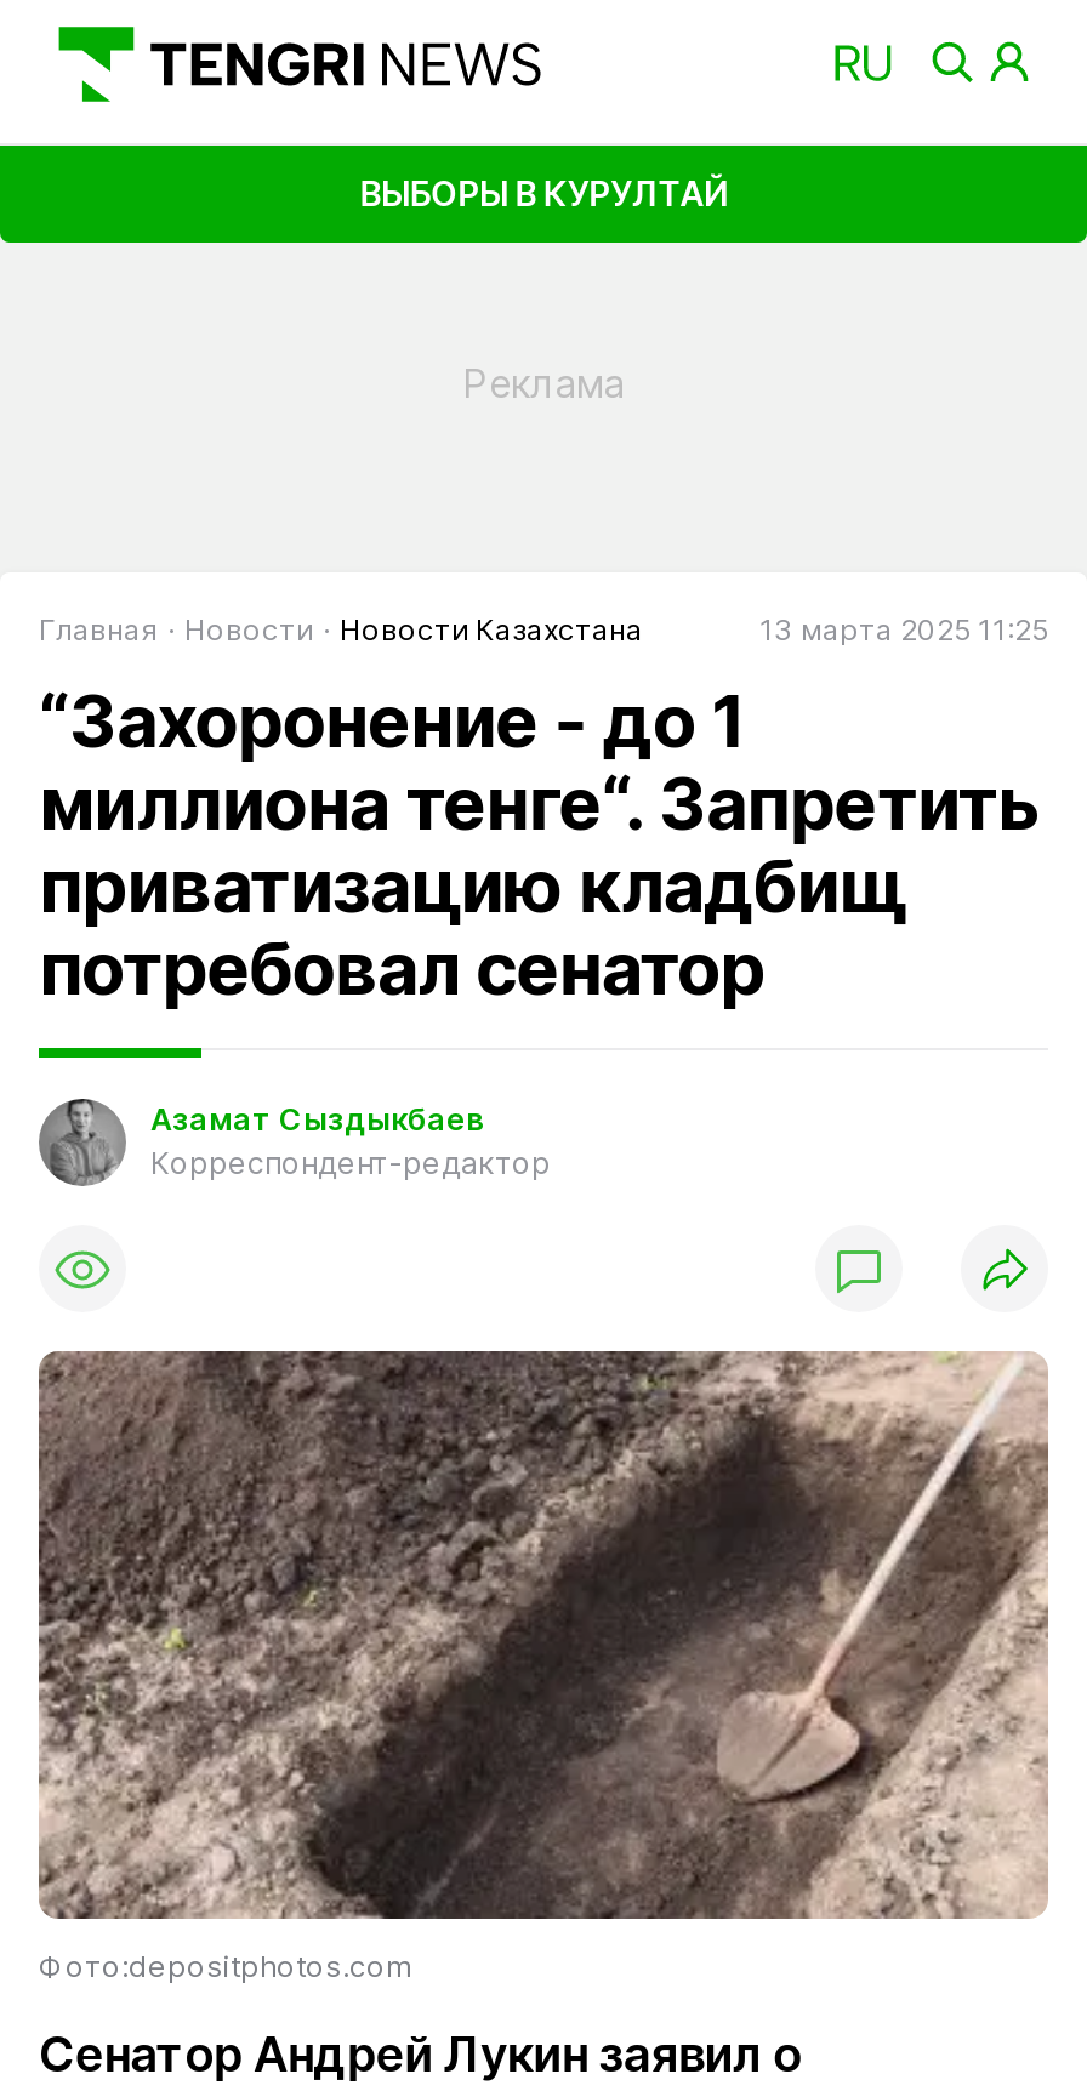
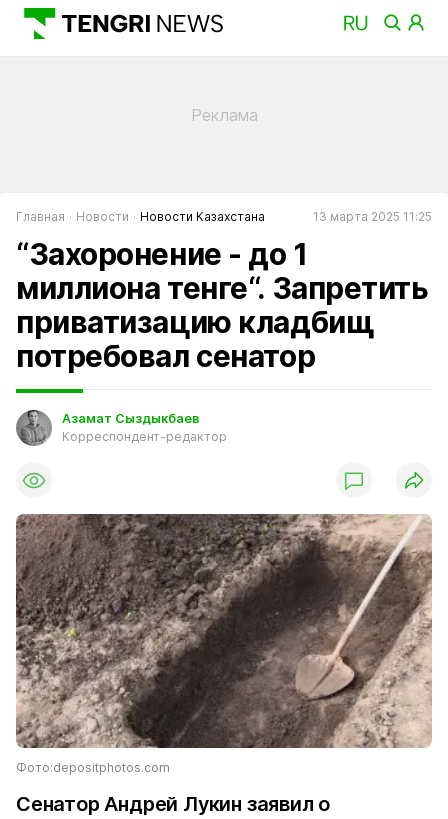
[360,172,727,213] ВЫБОРЫ В КУРУЛТАЙ -> none

